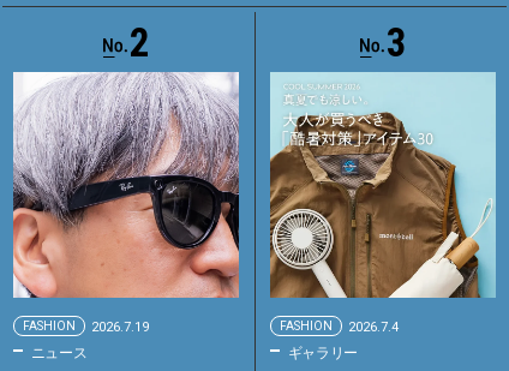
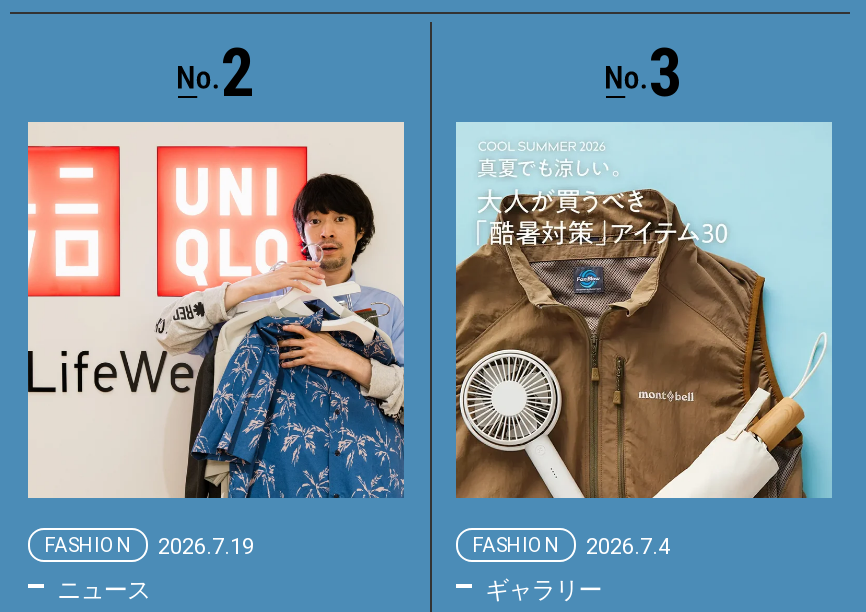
[12,72,240,299] [image] -> [26,122,406,500] [image]

